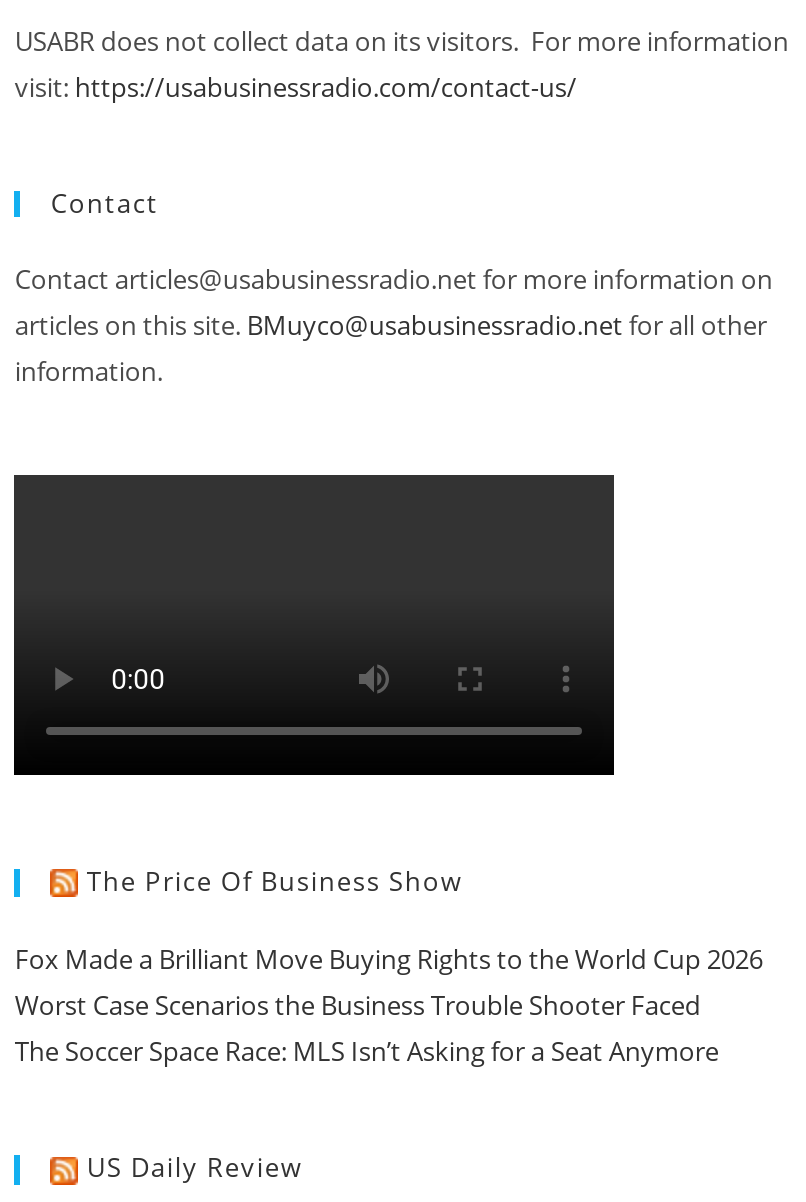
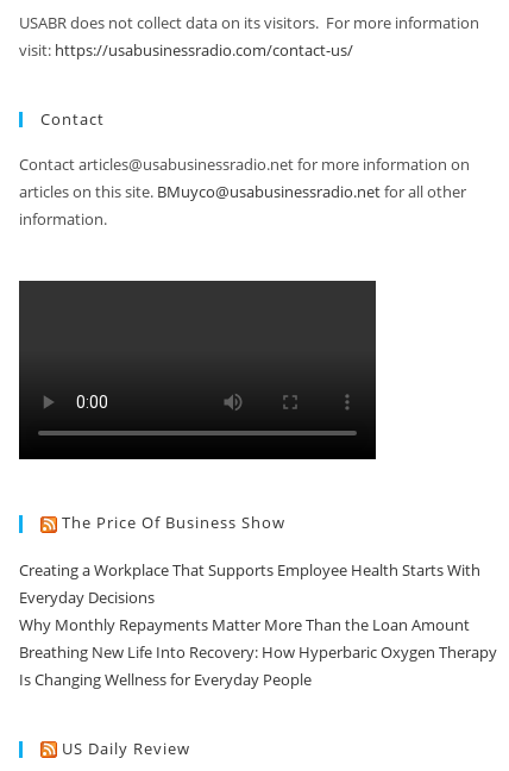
[15,942,763,1070] Fox Made a Brilliant Move Buying Rights to the World Cup 2026 | Worst Case Scenarios the Business Trouble Shooter Faced | The Soccer Space Race: MLS Isn’t Asking for a Seat Anymore -> [20,559,498,690] Creating a Workplace That Supports Employee Health Starts With | Everyday Decisions | Why Monthly Repayments Matter More Than the Loan Amount | Breathing New Life Into Recovery: How Hyperbaric Oxygen Therapy | Is Changing Wellness for Everyday People

